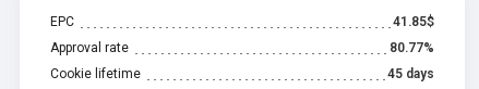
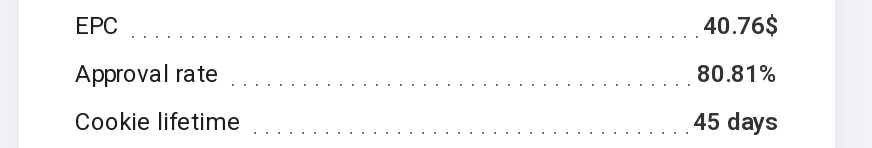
[393,14,434,29] 41.85$ -> [703,12,779,40] 40.76$
[390,40,434,55] 80.77% -> [697,60,779,88] 80.81%

